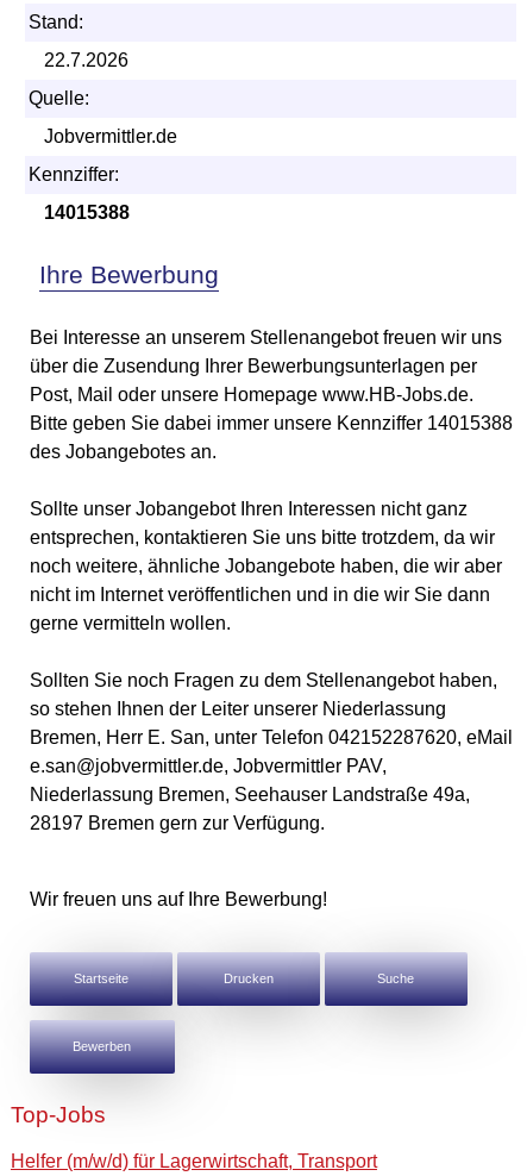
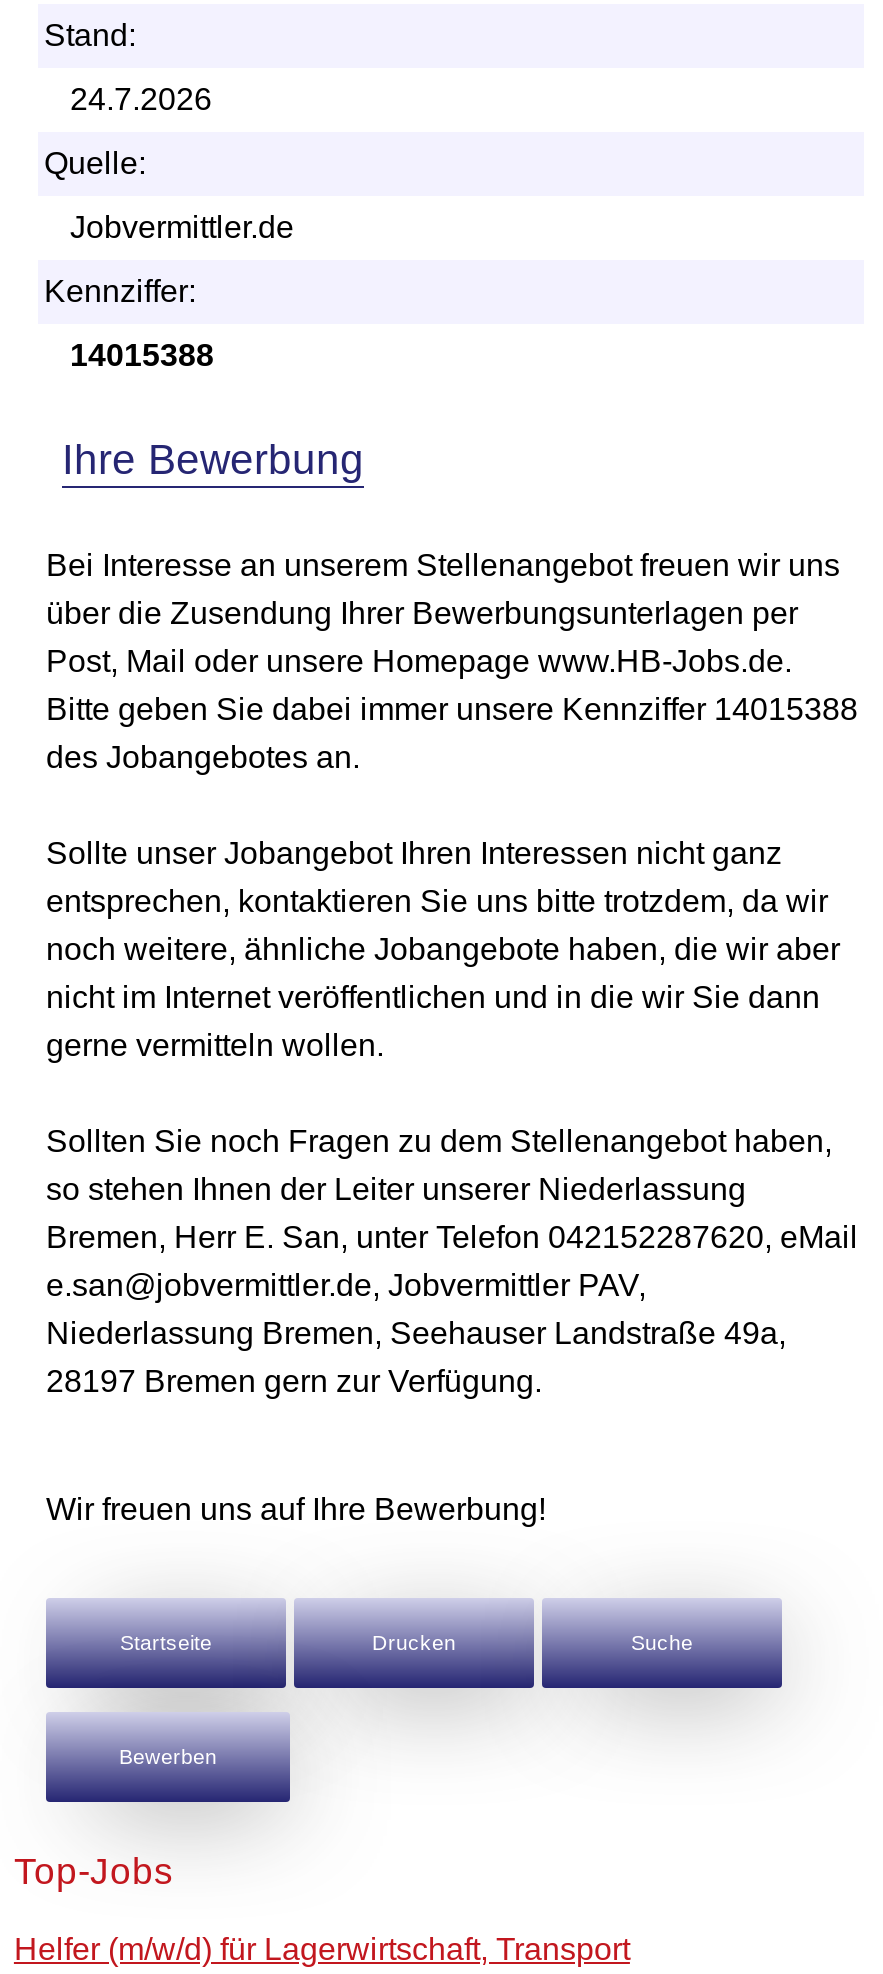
[44,50,128,70] 22.7.2026 -> [70,82,212,116] 24.7.2026

